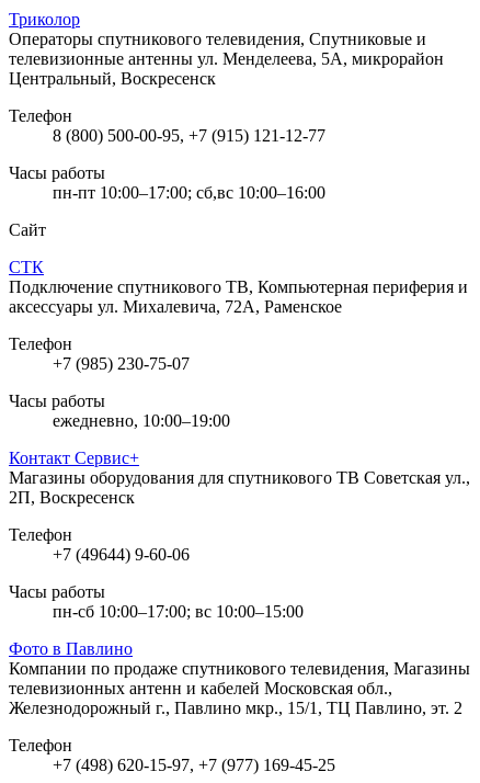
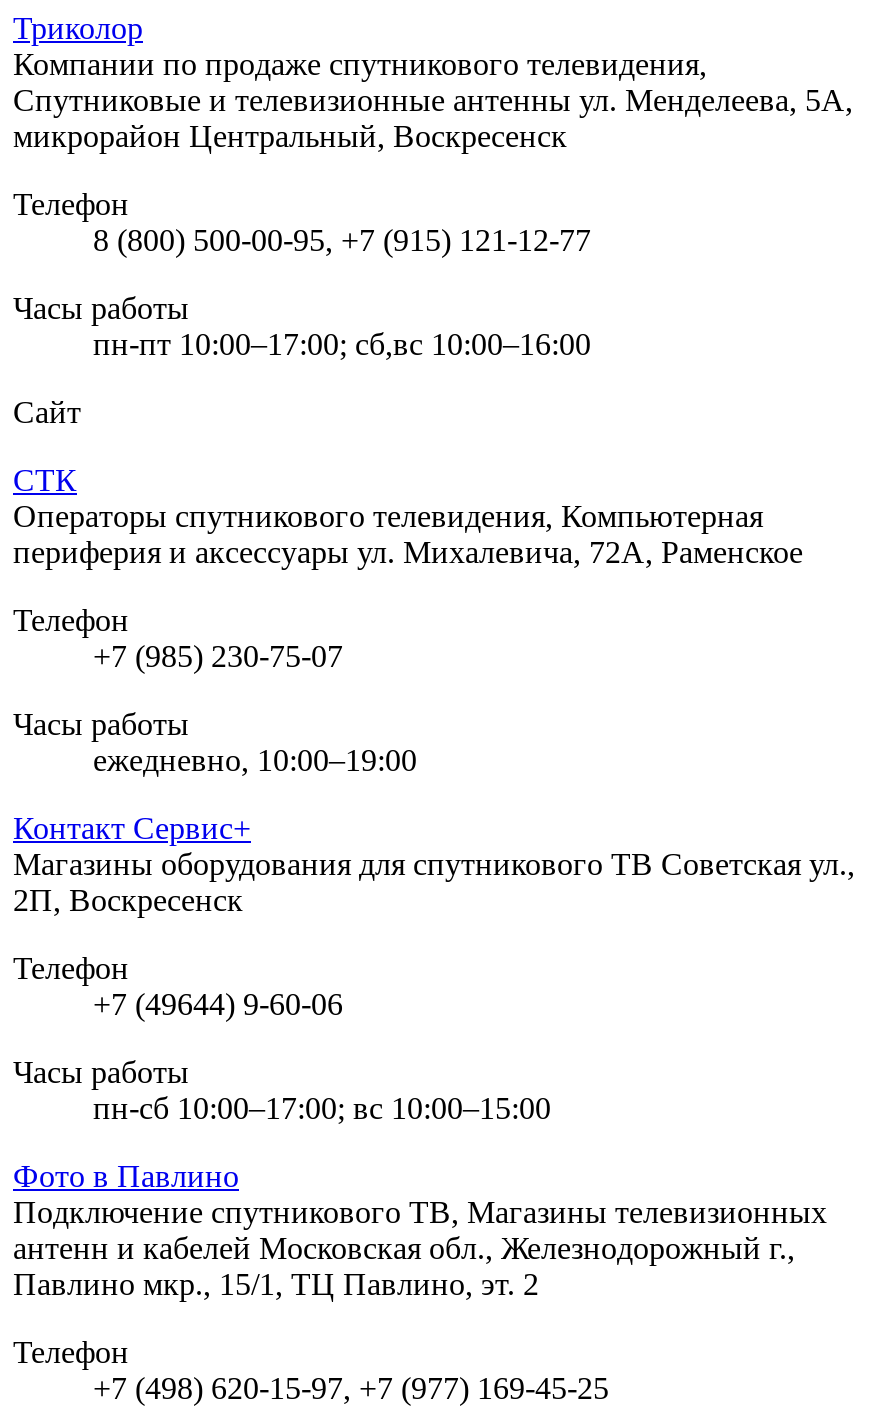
[9,29,444,88] Операторы спутникового телевидения, Спутниковые и | телевизионные антенны ул. Менделеева, 5А, микрорайон | Центральный, Воскресенск -> [13,47,853,153] Компании по продаже спутникового телевидения, | Спутниковые и телевизионные антенны ул. Менделеева, 5А, | микрорайон Центральный, Воскресенск
[9,277,468,316] Подключение спутникового ТВ, Компьютерная периферия и | аксессуары ул. Михалевича, 72А, Раменское -> [13,499,803,569] Операторы спутникового телевидения, Компьютерная | периферия и аксессуары ул. Михалевича, 72А, Раменское
[9,659,470,717] Компании по продаже спутникового телевидения, Магазины | телевизионных антенн и кабелей Московская обл., | Железнодорожный г., Павлино мкр., 15/1, ТЦ Павлино, эт. 2 -> [13,1195,827,1301] Подключение спутникового ТВ, Магазины телевизионных | антенн и кабелей Московская обл., Железнодорожный г., | Павлино мкр., 15/1, ТЦ Павлино, эт. 2

